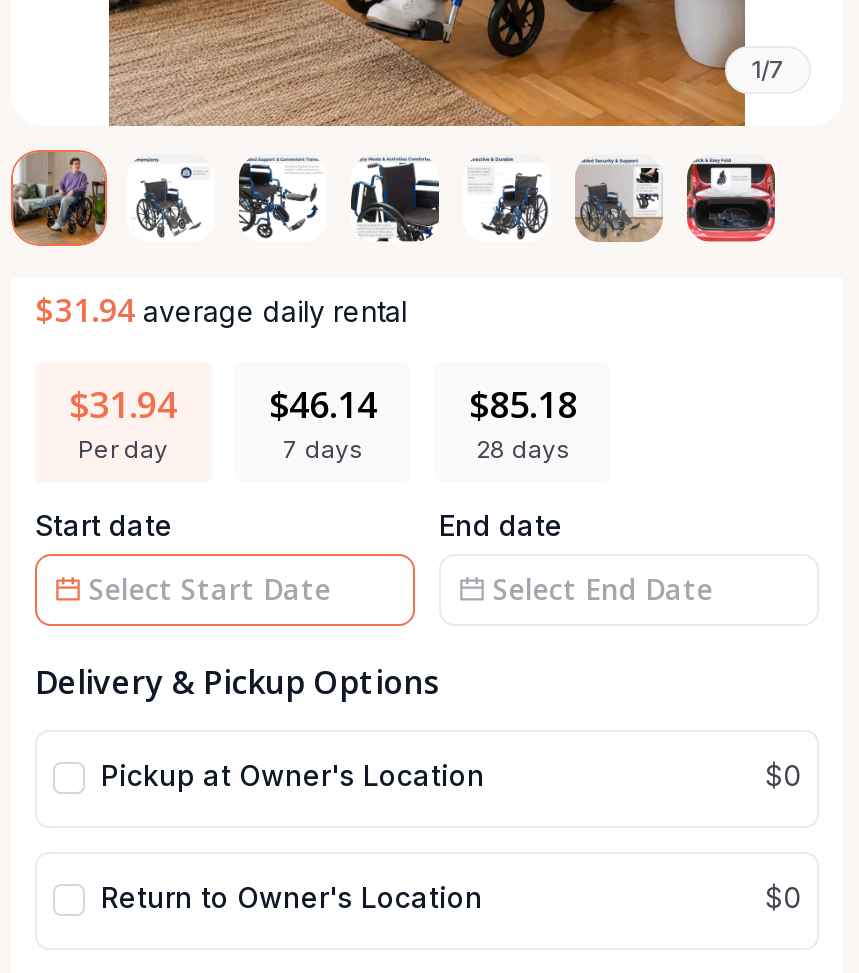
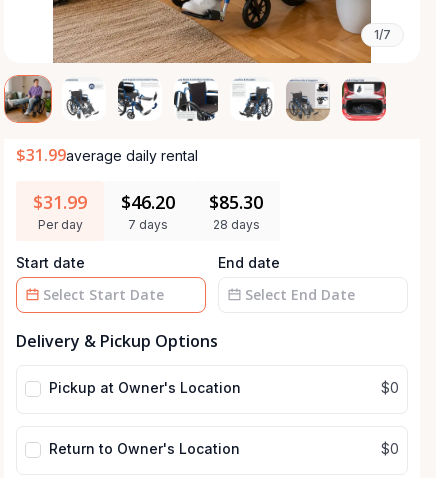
[35,288,407,332] $31.94 average daily rental -> [16,144,198,166] $31.99average daily rental
[69,380,177,428] $31.94 -> [33,190,87,214] $31.99
[269,380,377,428] $46.14 -> [121,190,175,214] $46.20
[469,380,577,428] $85.18 -> [209,190,263,214] $85.30

